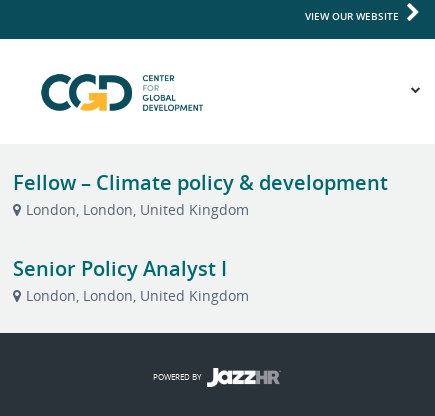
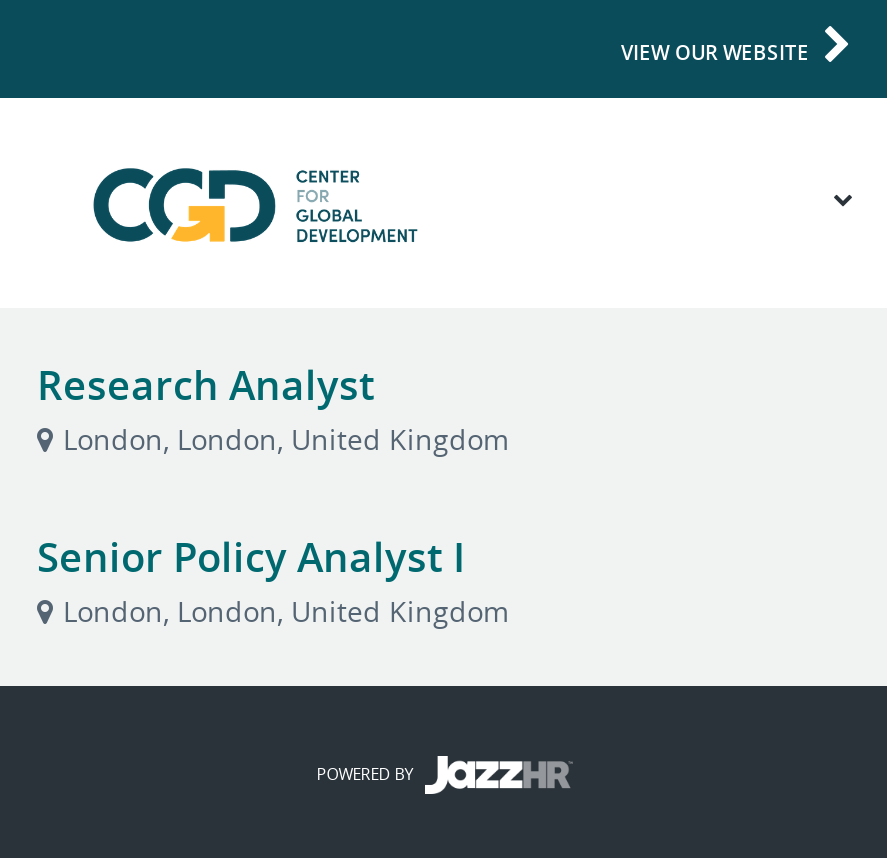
[13,169,388,196] Fellow – Climate policy & development -> [37,358,375,412] Research Analyst

